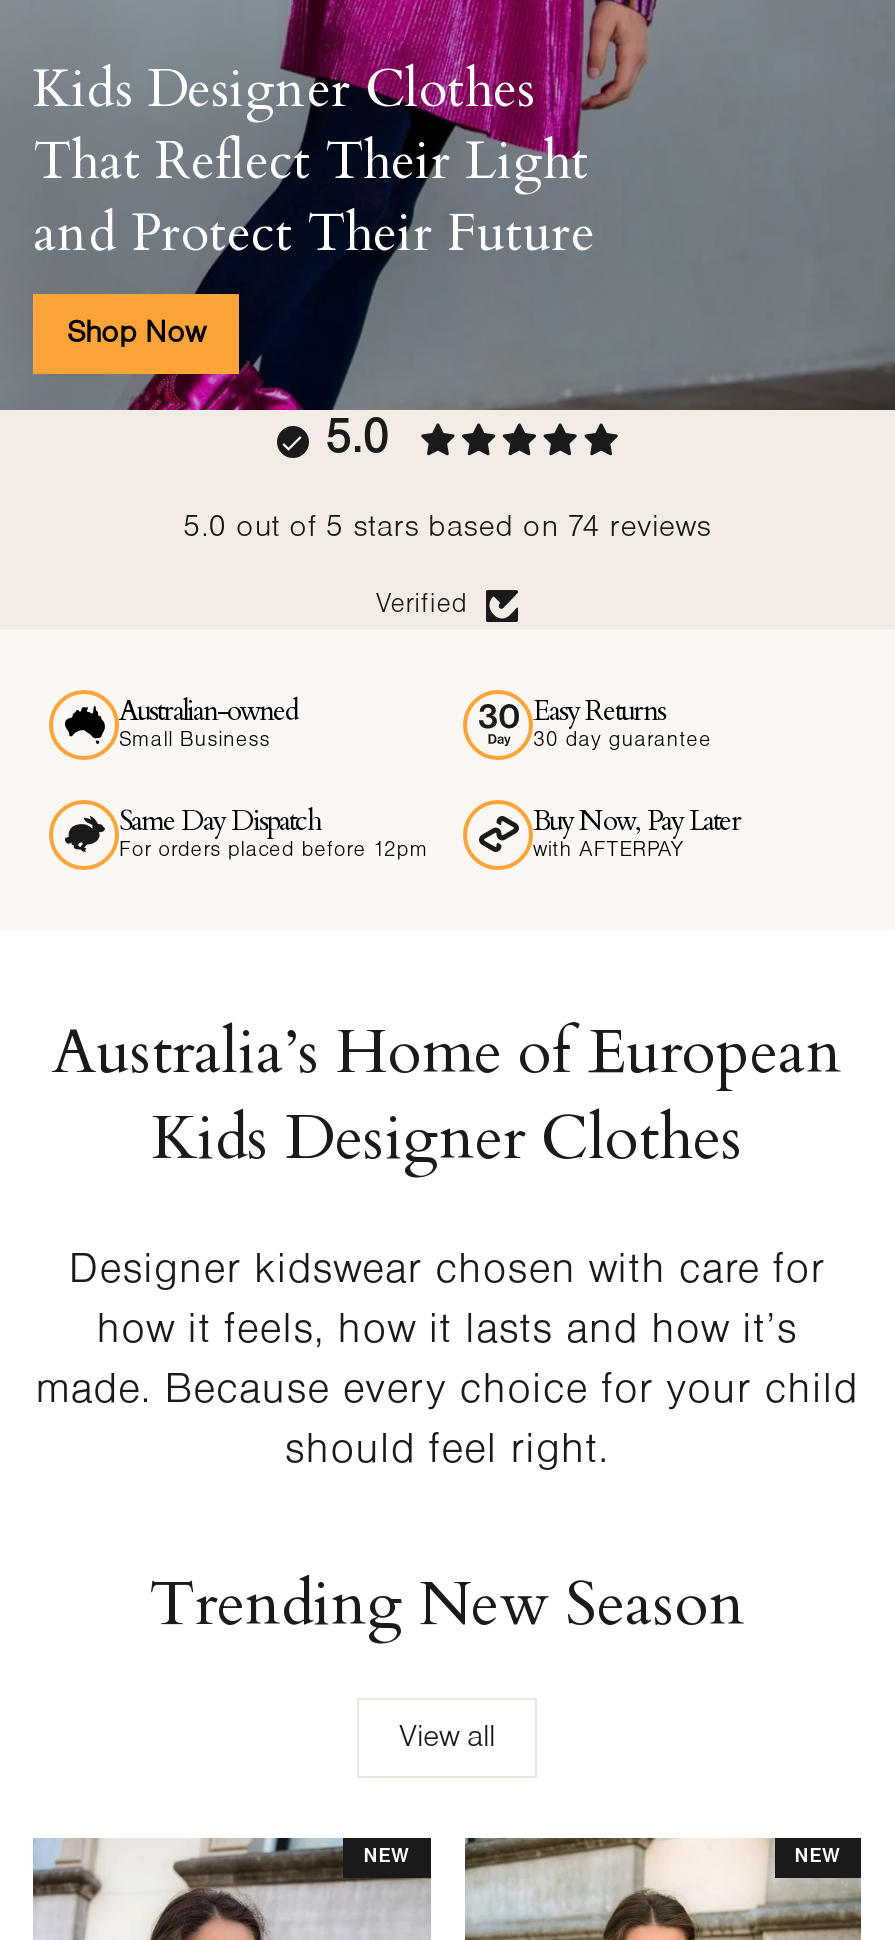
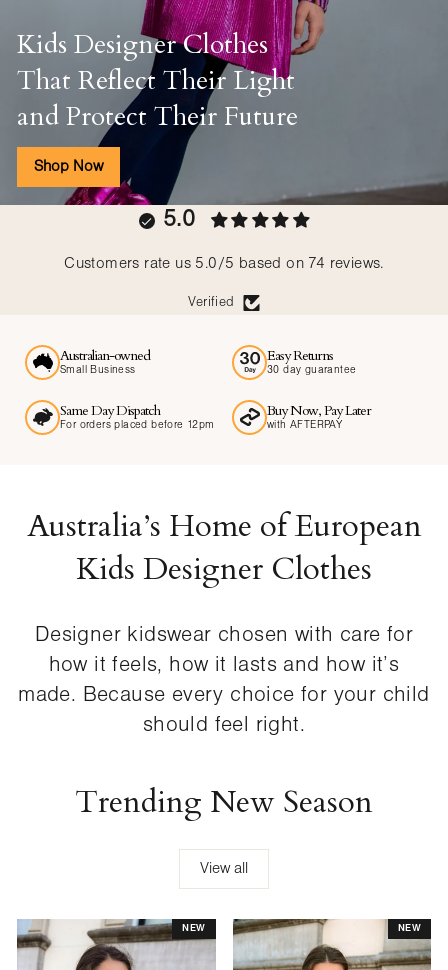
[183,514,711,542] 5.0 out of 5 stars based on 74 reviews -> [64,257,384,271] Customers rate us 5.0/5 based on 74 reviews.

